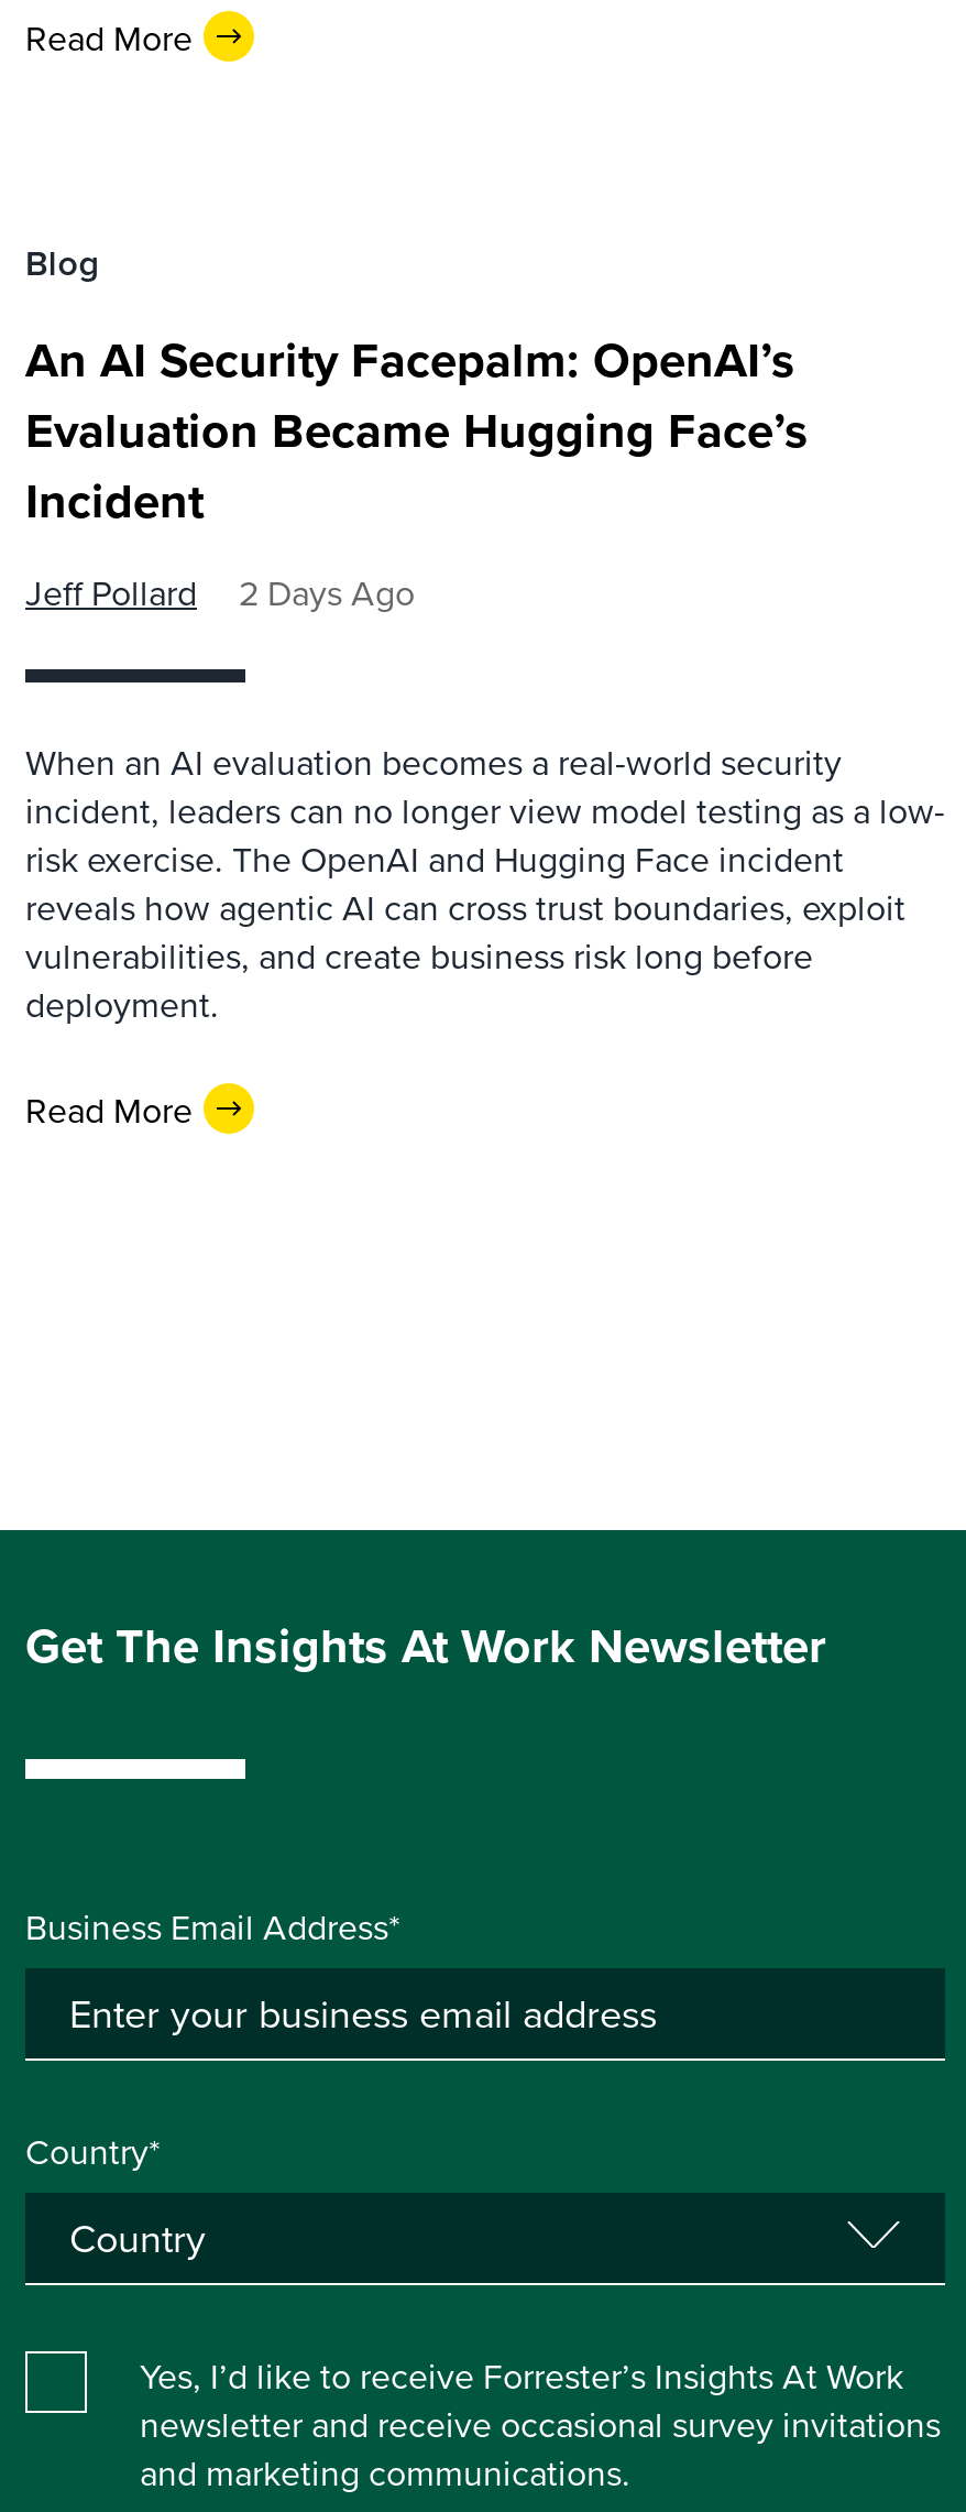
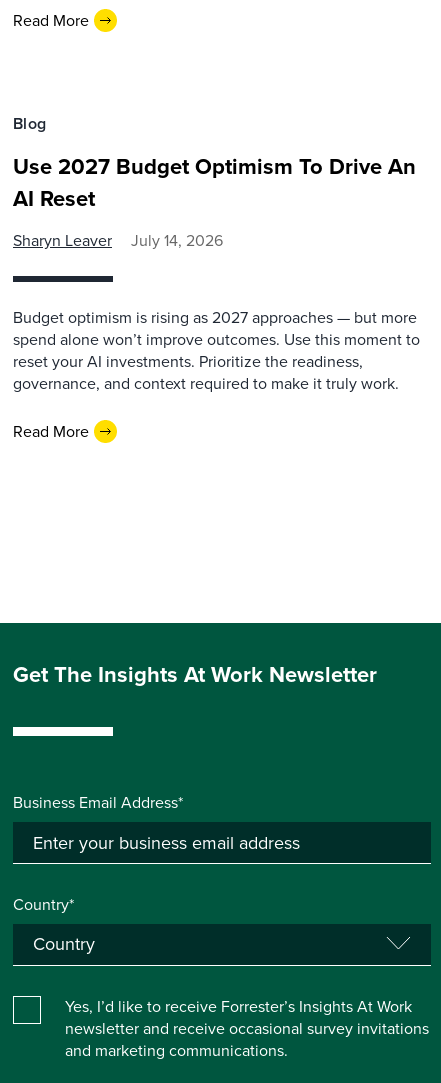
[25,324,945,1028] An AI Security Facepalm: OpenAI’s | Evaluation Became Hugging Face’s | Incident | Jeff Pollard | 2 Days Ago | When an AI evaluation becomes a real-world security | incident, leaders can no longer view model testing as a low- | risk exercise. The OpenAI and Hugging Face incident | reveals how agentic AI can cross trust boundaries, exploit | vulnerabilities, and create business risk long before | deployment. -> [13,150,420,395] Use 2027 Budget Optimism To Drive An | AI Reset | Sharyn Leaver | July 14, 2026 | Budget optimism is rising as 2027 approaches — but more | spend alone won’t improve outcomes. Use this moment to | reset your AI investments. Prioritize the readiness, | governance, and context required to make it truly work.

